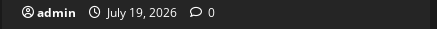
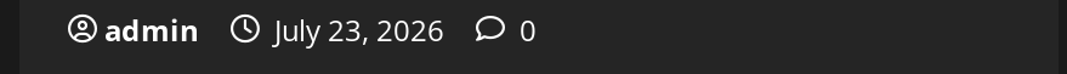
[37,4,215,21] admin July 19, 2026 0 -> [104,10,537,51] admin July 23, 2026 0

